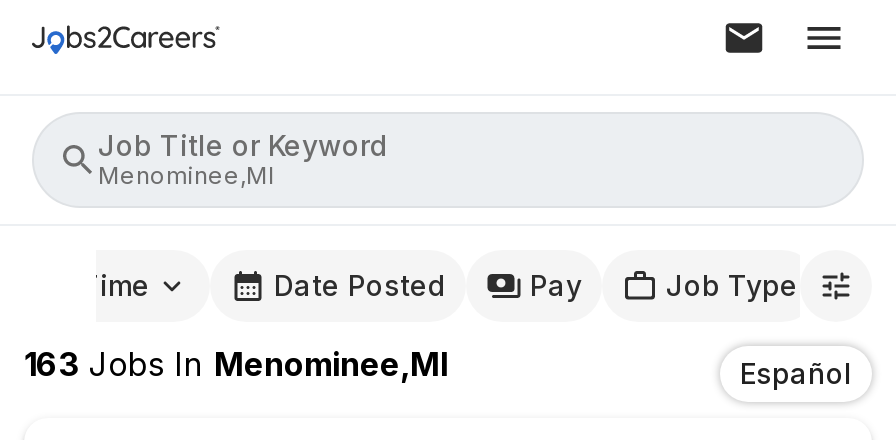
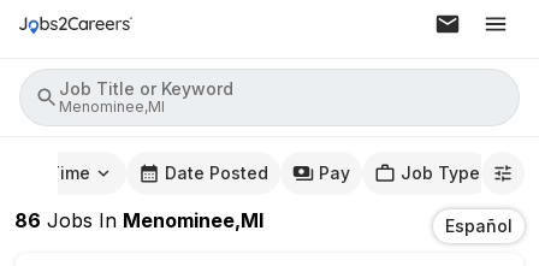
[24,344,448,384] 163 Jobs In Menominee,MI -> [14,208,263,232] 86 Jobs In Menominee,MI

